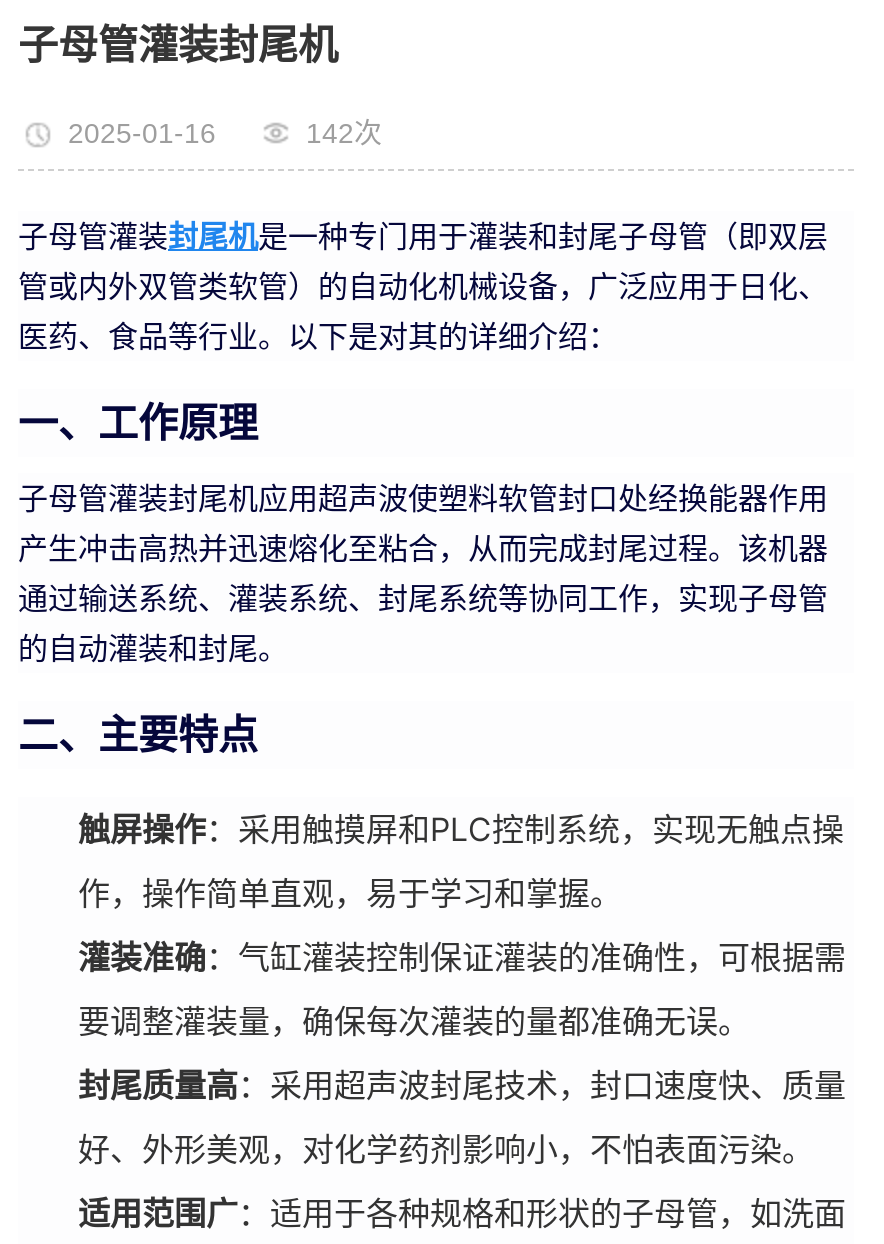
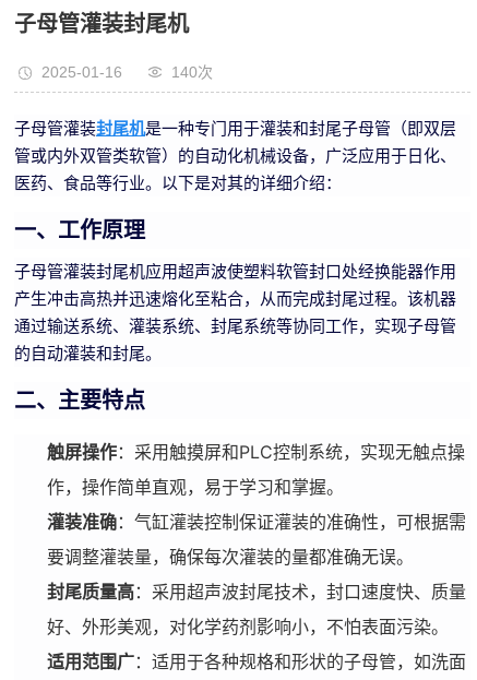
[306,116,382,148] 142次 -> [171,63,213,80] 140次

